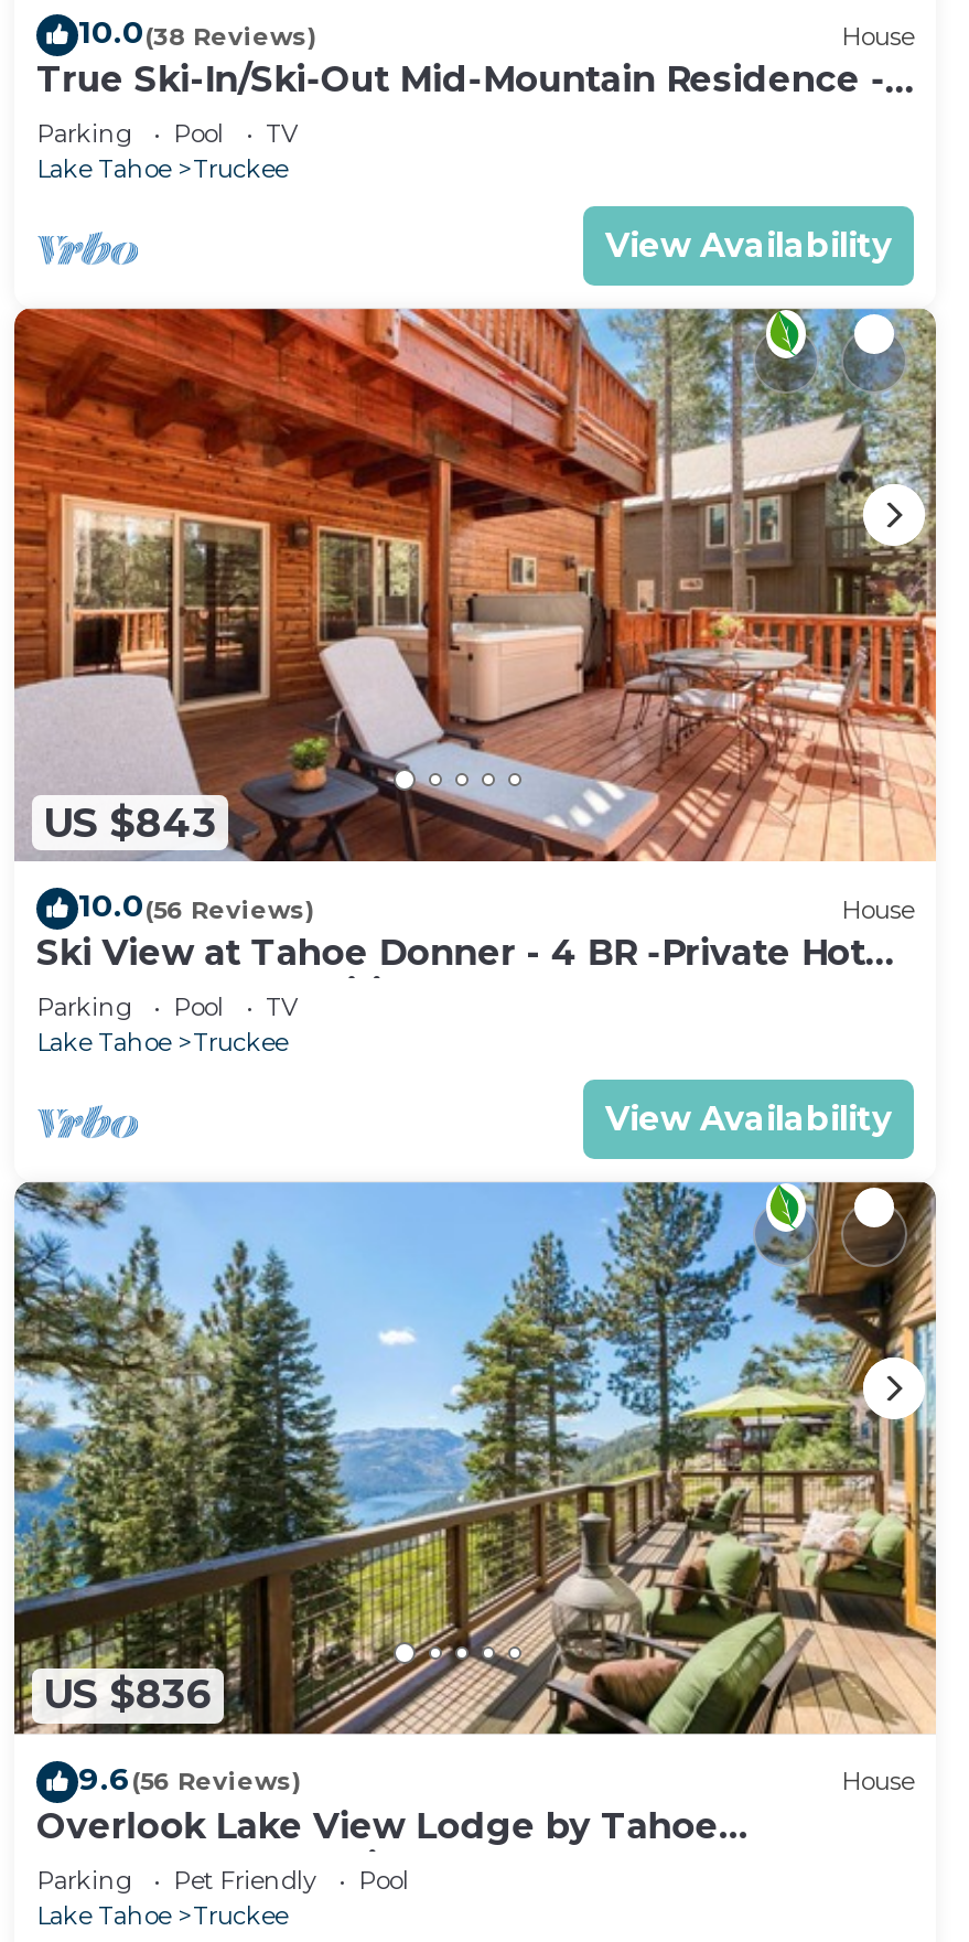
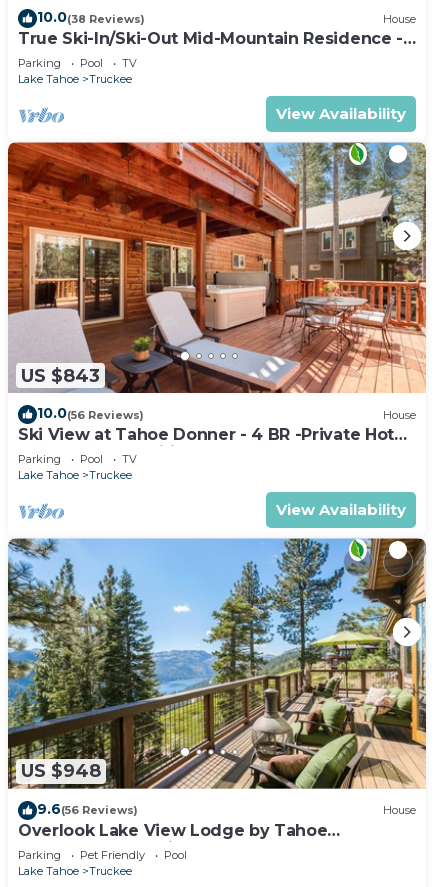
[43,1672,213,1720] US $836 -> [21,760,101,782] US $948

